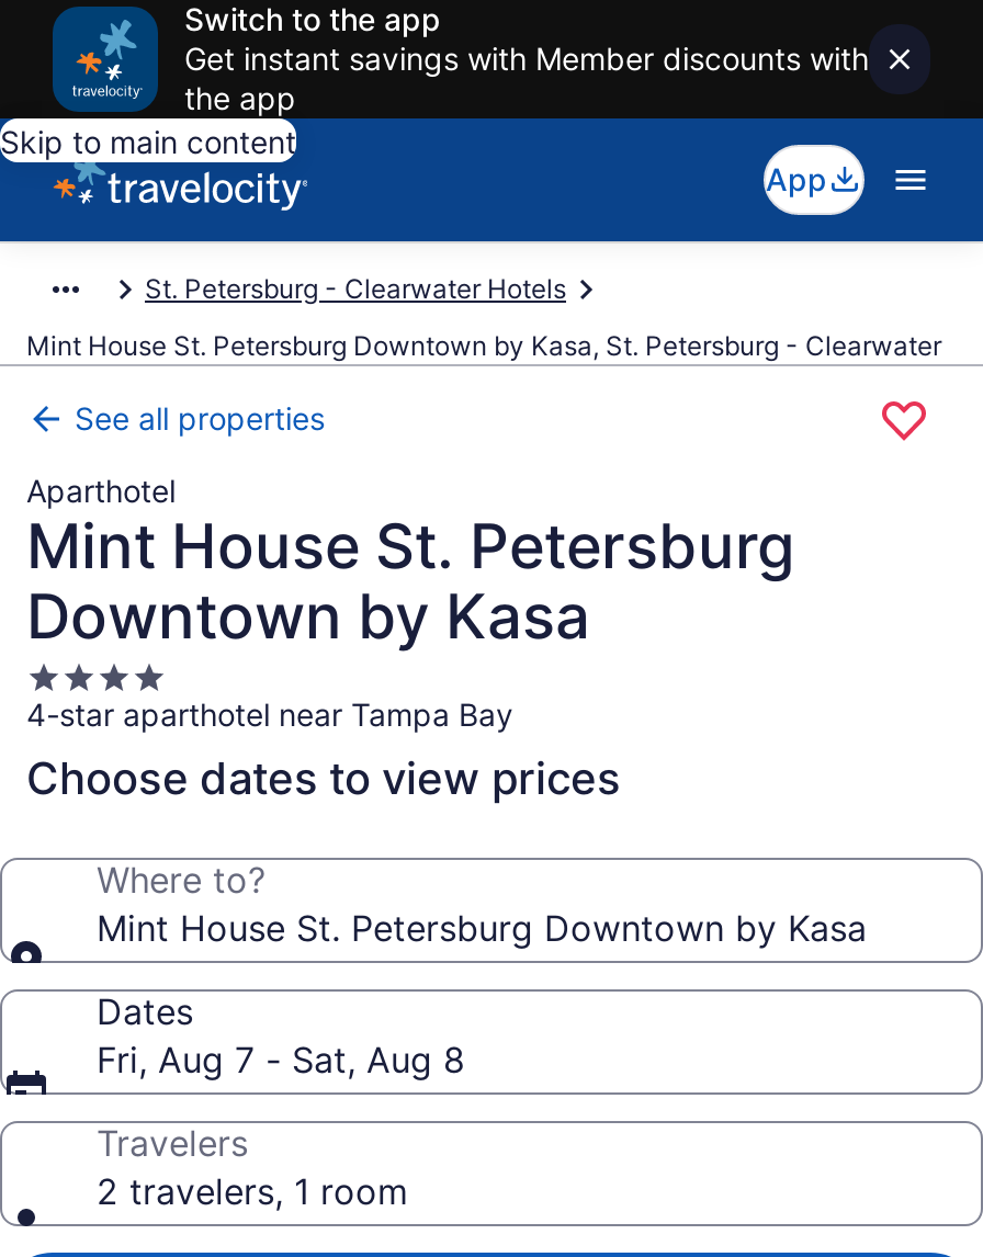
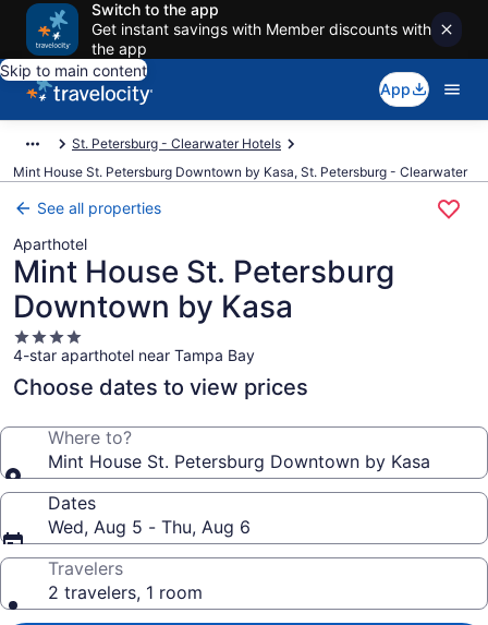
[97,1038,465,1082] Fri, Aug 7 - Sat, Aug 8 -> [48,516,251,538] Wed, Aug 5 - Thu, Aug 6

